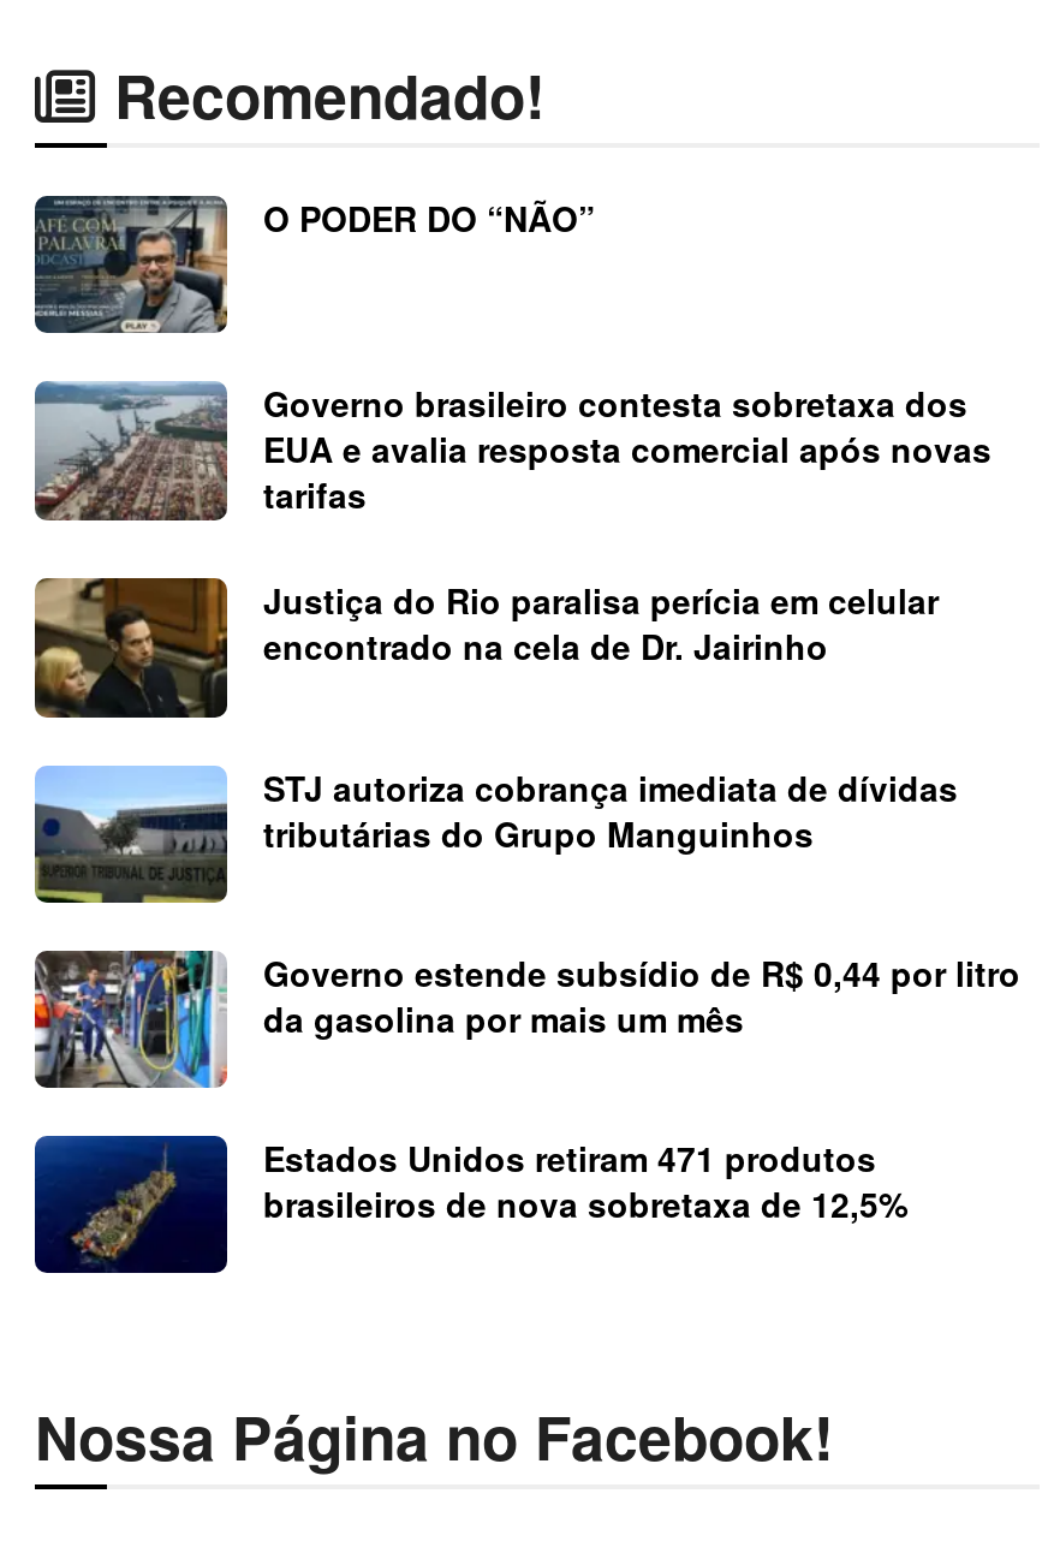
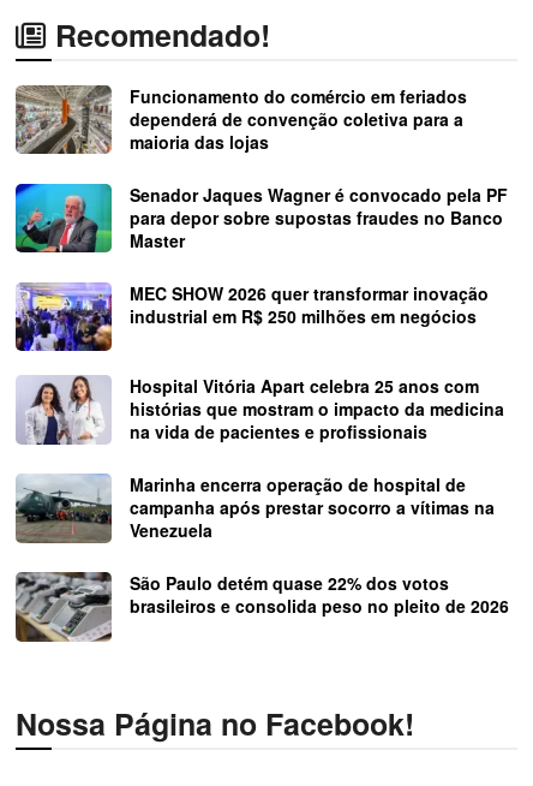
[35,194,595,335] [image] | O PODER DO “NÃO” -> [14,84,467,155] [image] | Funcionamento do comércio em feriados | dependerá de convenção coletiva para a | maioria das lojas
[35,379,992,523] [image] | Governo brasileiro contesta sobretaxa dos | EUA e avalia resposta comercial após novas | tarifas -> [14,183,508,254] [image] | Senador Jaques Wagner é convocado pela PF | para depor sobre supostas fraudes no Banco | Master
[32,576,939,720] [image] | Justiça do Rio paralisa perícia em celular | encontrado na cela de Dr. Jairinho -> [14,281,489,352] [image] | MEC SHOW 2026 quer transformar inovação | industrial em R$ 250 milhões em negócios
[35,762,958,908] [image] | STJ autoriza cobrança imediata de dívidas | tributárias do Grupo Manguinhos -> [17,374,504,446] [image] | Hospital Vitória Apart celebra 25 anos com | histórias que mostram o impacto da medicina | na vida de pacientes e profissionais
[32,948,1020,1093] [image] | Governo estende subsídio de R$ 0,44 por litro | da gasolina por mais um mês -> [14,472,495,544] [image] | Marinha encerra operação de hospital de | campanha após prestar socorro a vítimas na | Venezuela
[32,1133,907,1278] [image] | Estados Unidos retiram 471 produtos | brasileiros de nova sobretaxa de 12,5% -> [14,571,509,643] [image] | São Paulo detém quase 22% dos votos | brasileiros e consolida peso no pleito de 2026

